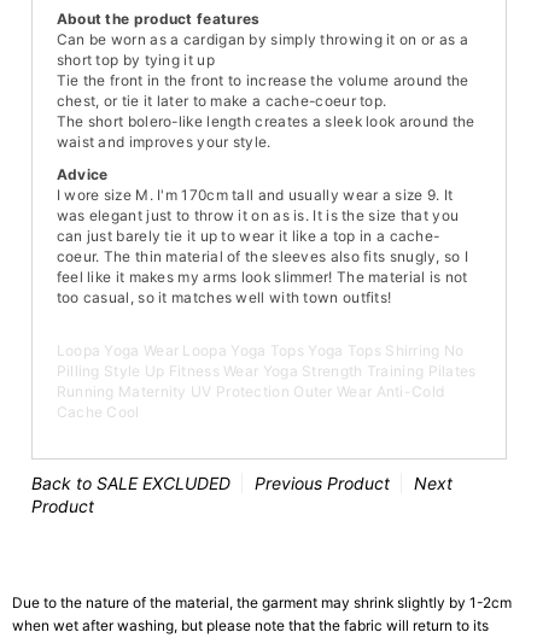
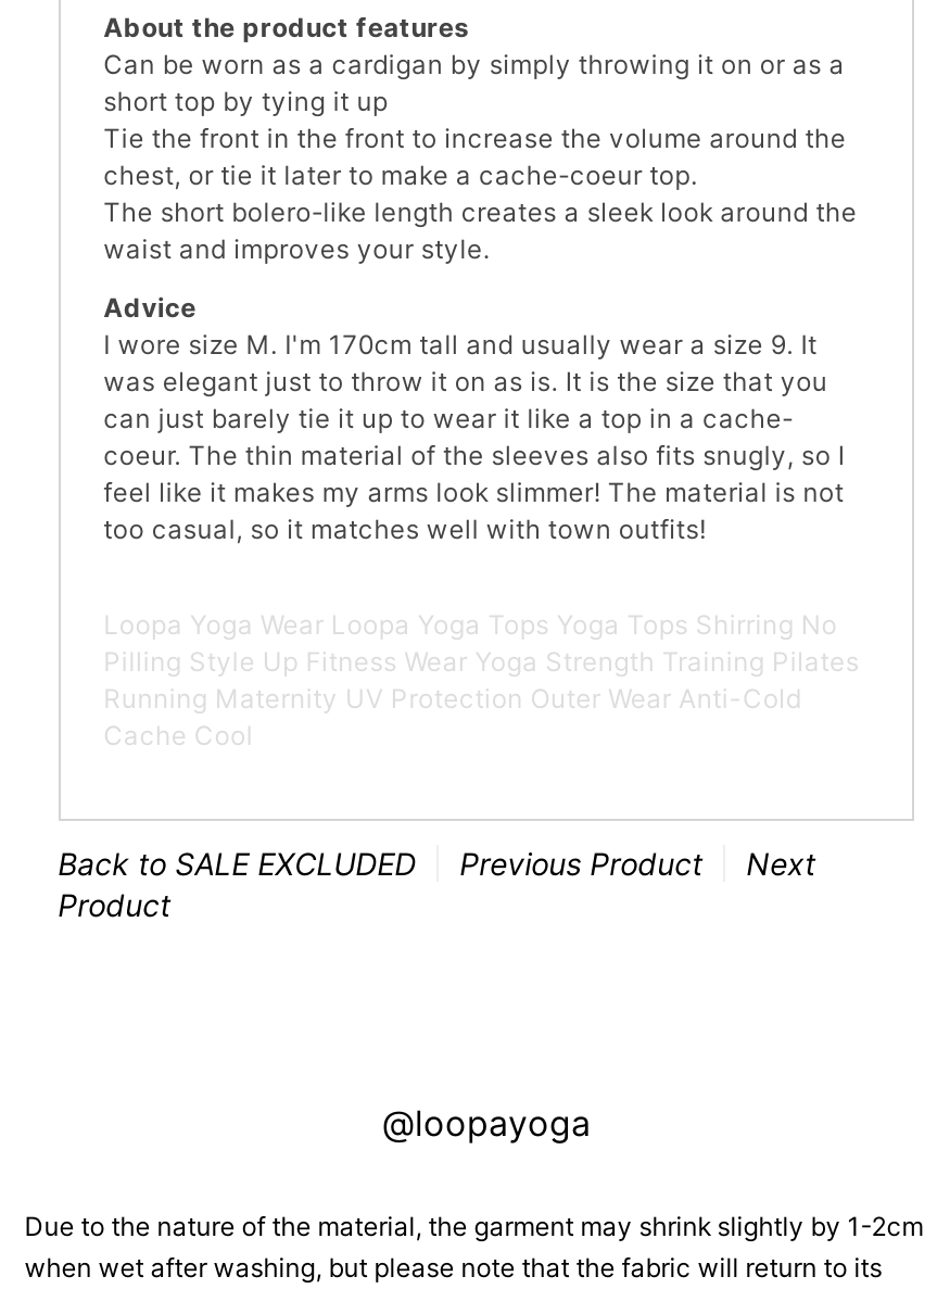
none -> [382,1100,591,1144] @loopayoga

